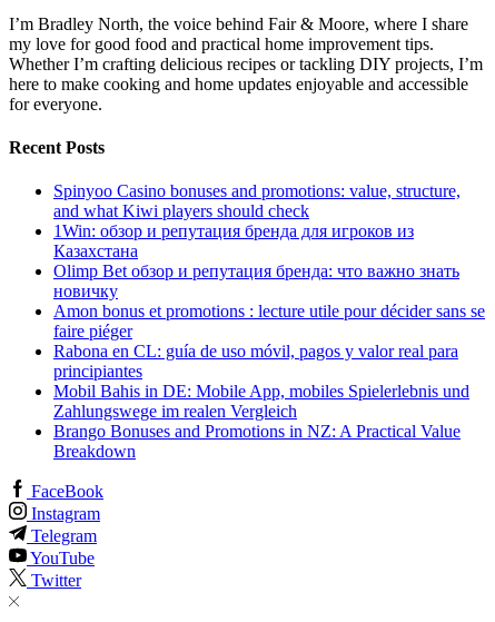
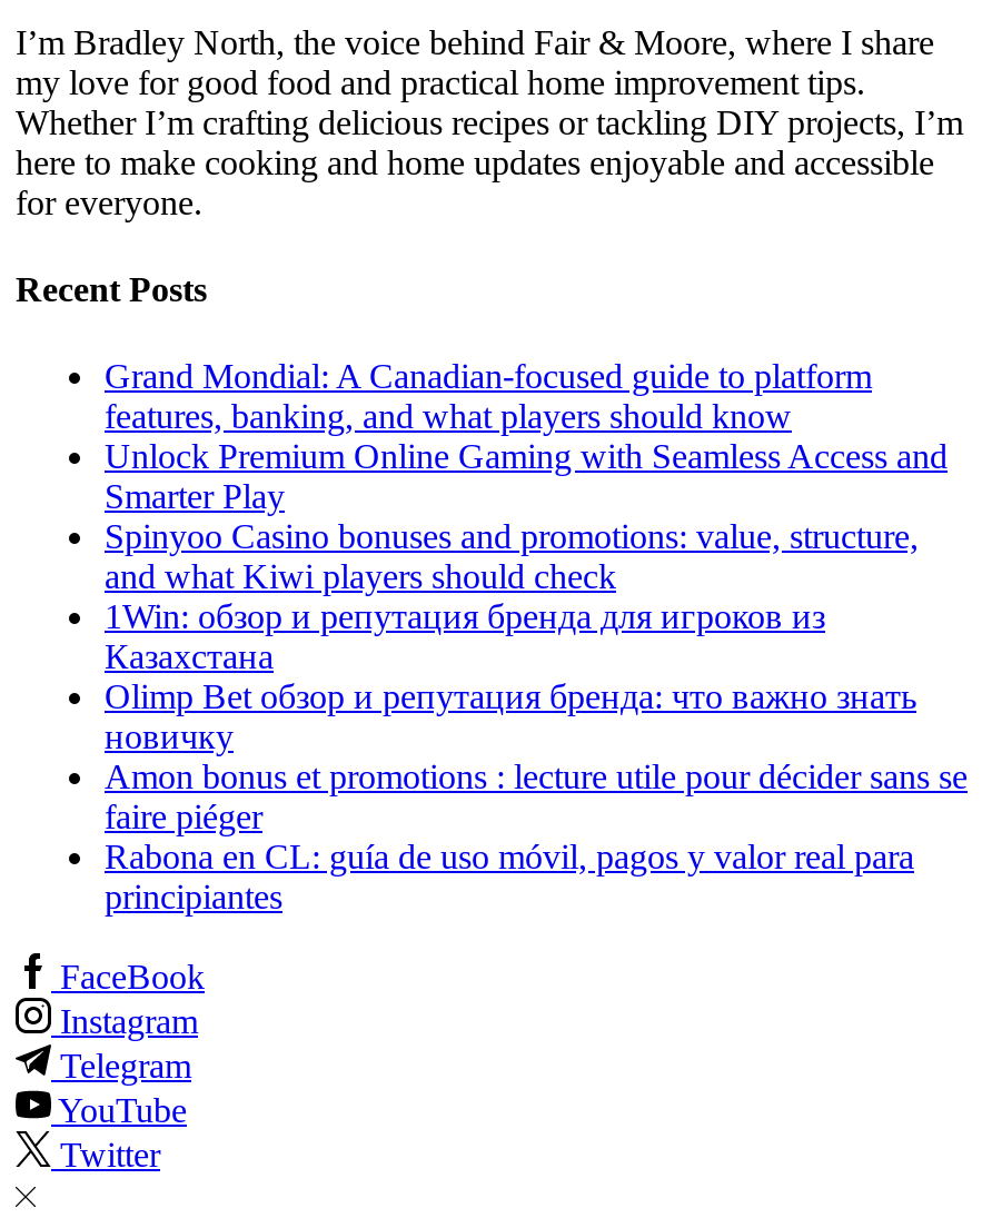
none -> [105,357,948,515] Grand Mondial: A Canadian-focused guide to platform | features, banking, and what players should know | Unlock Premium Online Gaming with Seamless Access and | Smarter Play
moved [53,181,485,381] -> [105,517,968,915]: Spinyoo Casino bonuses and promotions: value, structure, | and what Kiwi players should check | 1Win: обзор и репутация бренда для игроков из | ... | Rabona en CL: guía de uso móvil, pagos y valor real para | principiantes
[53,382,469,461] Mobil Bahis in DE: Mobile App, mobiles Spielerlebnis und | Zahlungswege im realen Vergleich | Brango Bonuses and Promotions in NZ: A Practical Value | Breakdown -> none

